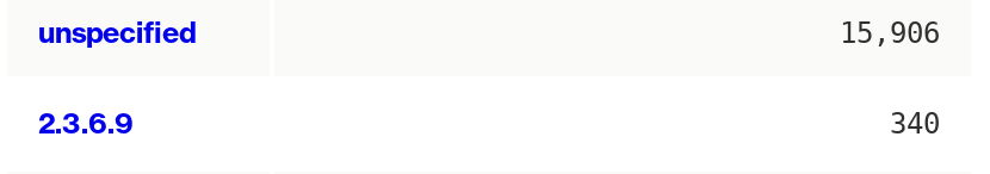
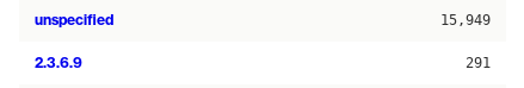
[840,17,940,50] 15,906 -> [440,12,491,29] 15,949
[890,107,940,141] 340 -> [466,55,491,71] 291

